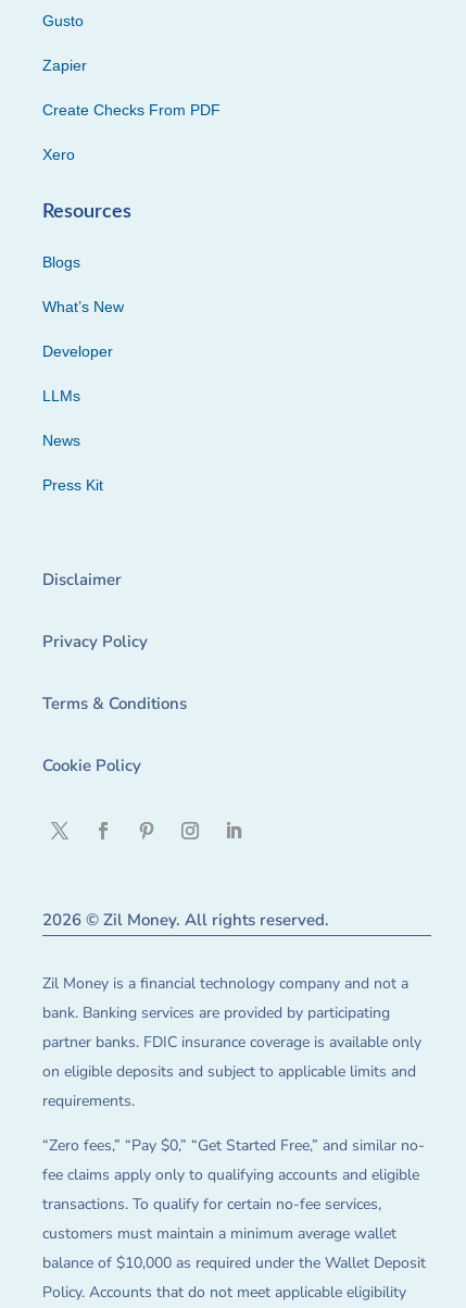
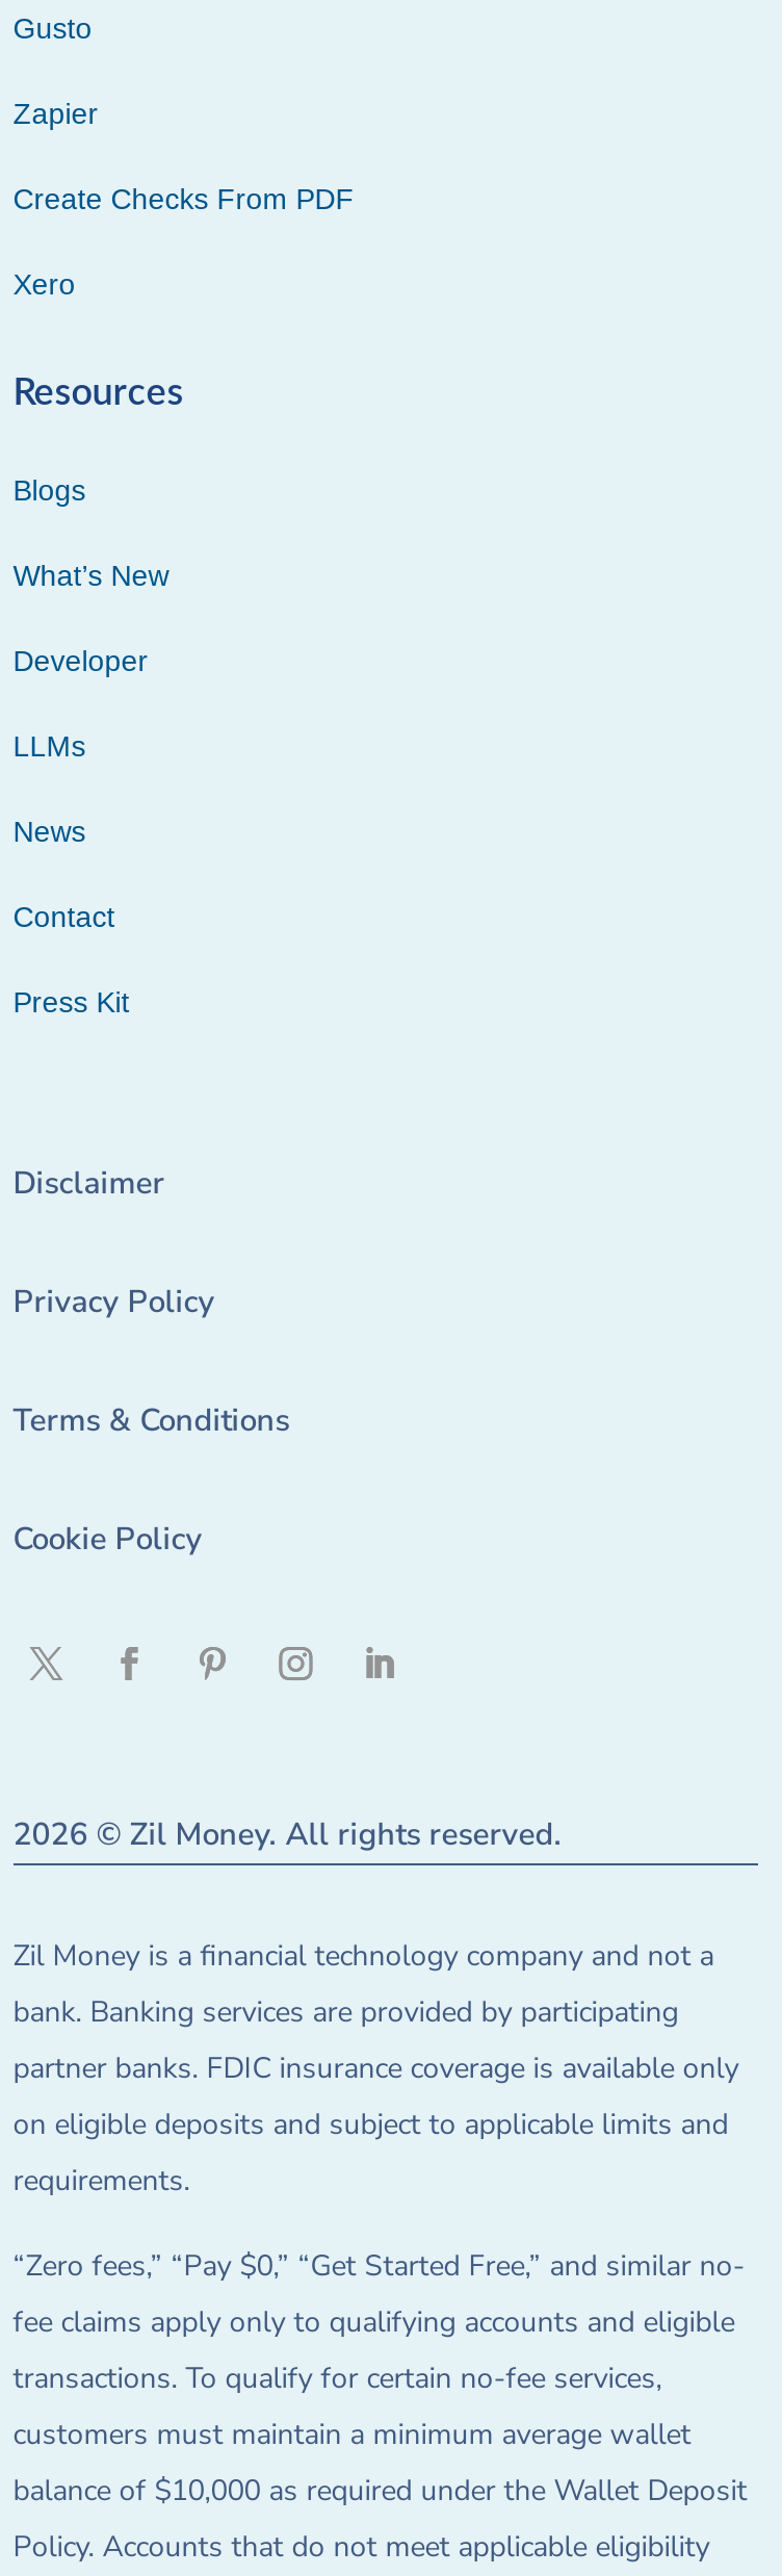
none -> [13,900,115,934] Contact

